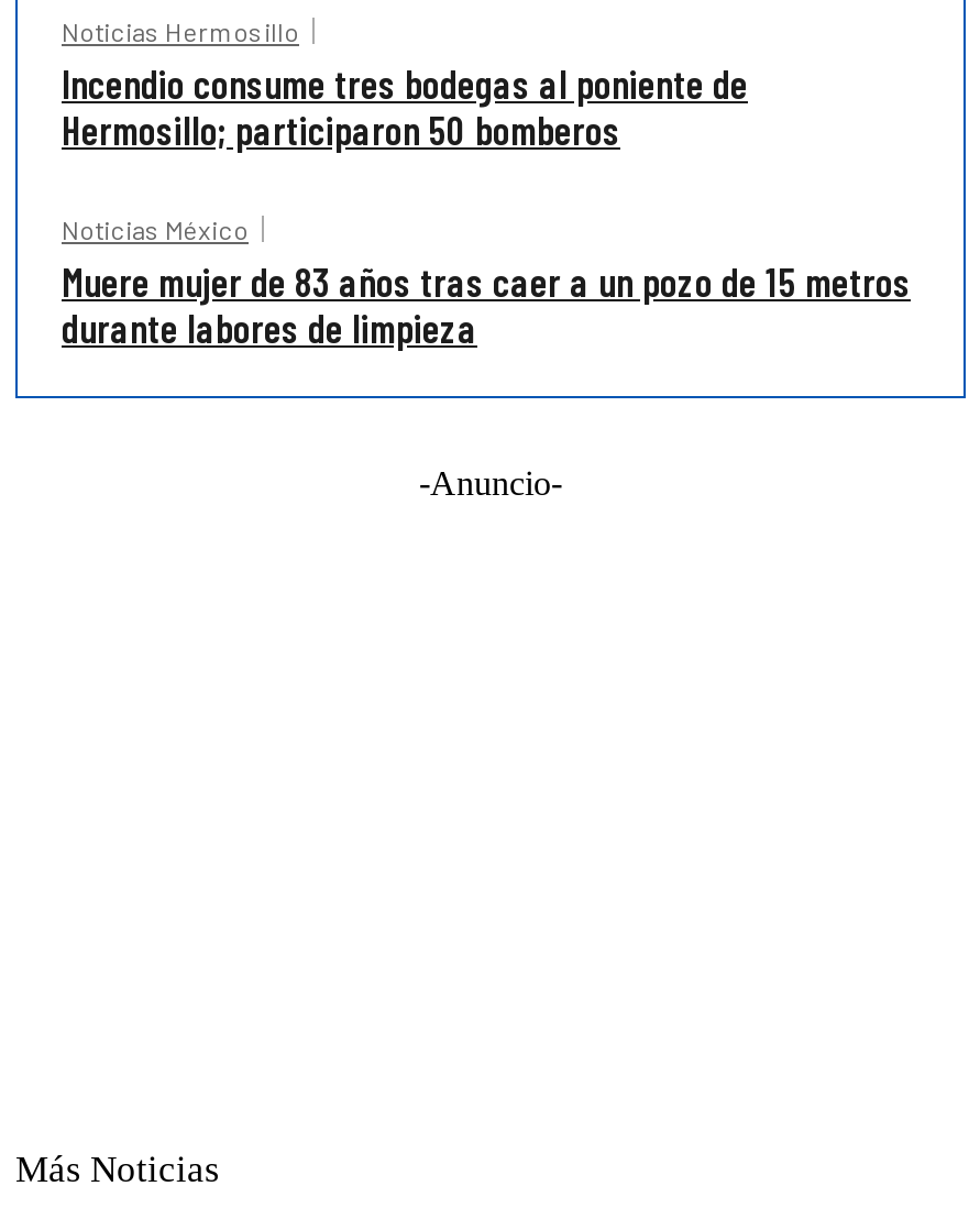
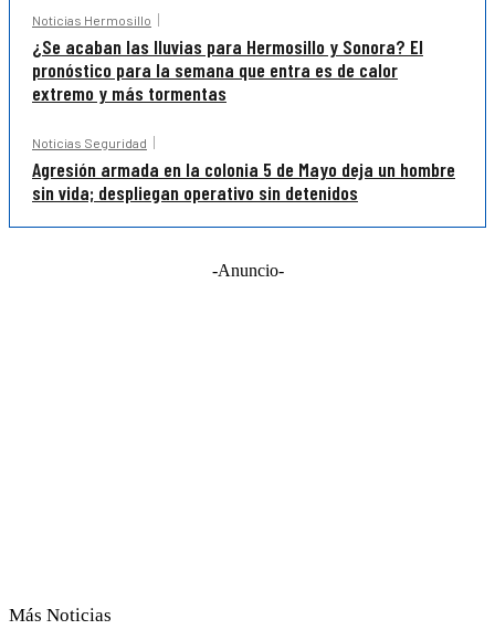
[62,60,748,155] Incendio consume tres bodegas al poniente de | Hermosillo; participaron 50 bomberos -> [32,35,423,105] ¿Se acaban las lluvias para Hermosillo y Sonora? El | pronóstico para la semana que entra es de calor | extremo y más tormentas
[62,214,911,353] Noticias México | Muere mujer de 83 años tras caer a un pozo de 15 metros | durante labores de limpieza -> [32,135,455,205] Noticias Seguridad | Agresión armada en la colonia 5 de Mayo deja un hombre | sin vida; despliegan operativo sin detenidos

